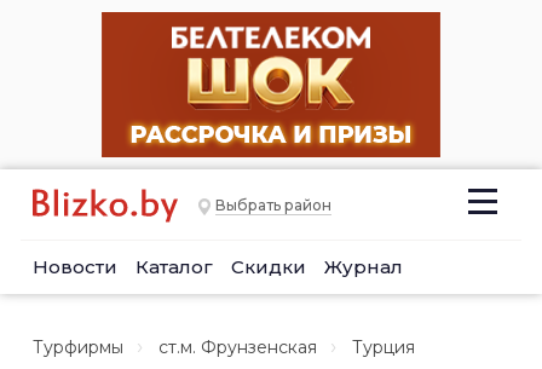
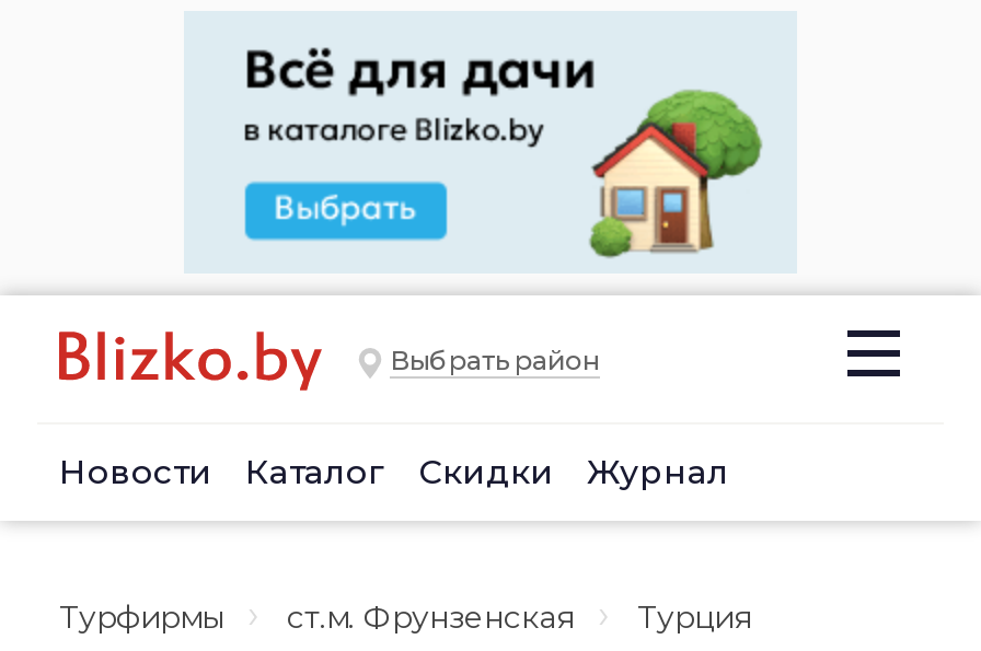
[100,11,442,158] [image] -> [184,11,797,274] [image]

